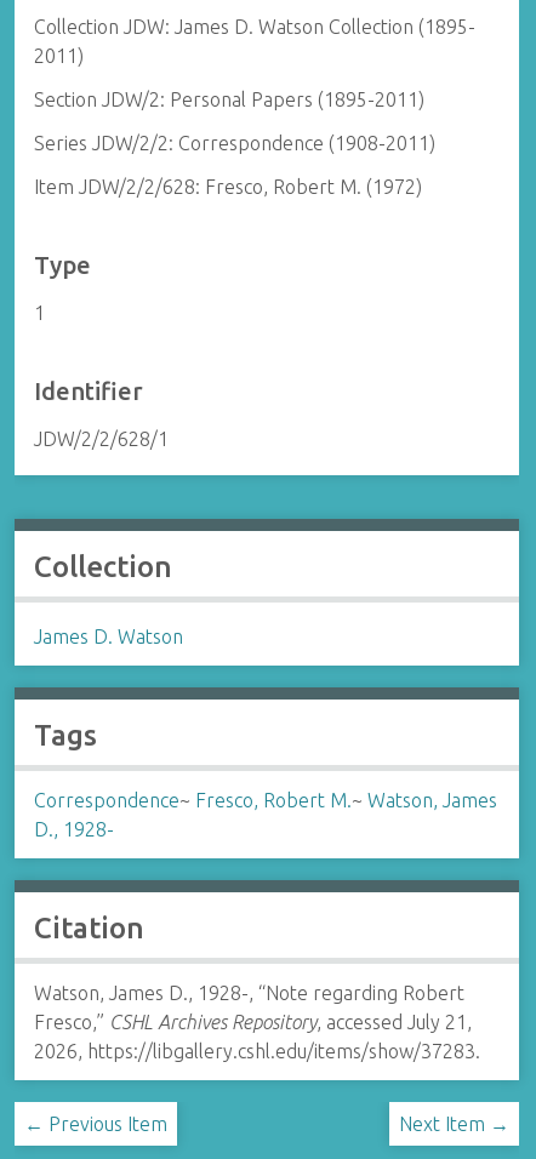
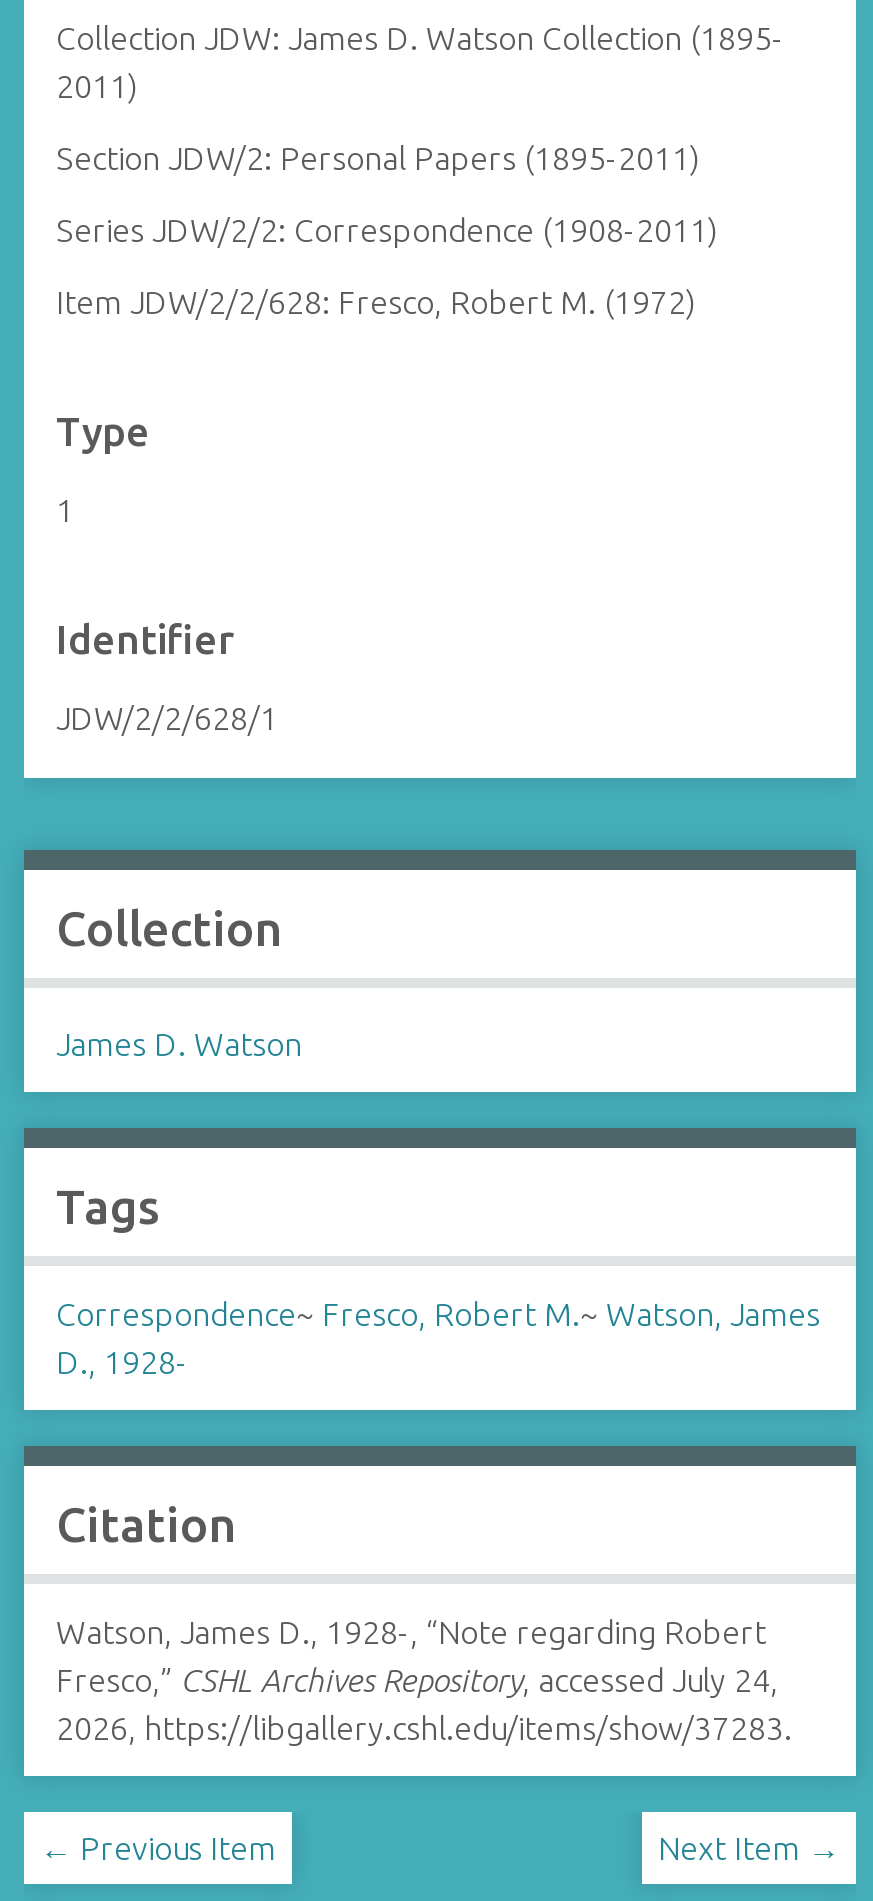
[34,1011,472,1033] Fresco,” CSHL Archives Repository, accessed July 21, -> [56,1662,778,1698] Fresco,” CSHL Archives Repository, accessed July 24,

